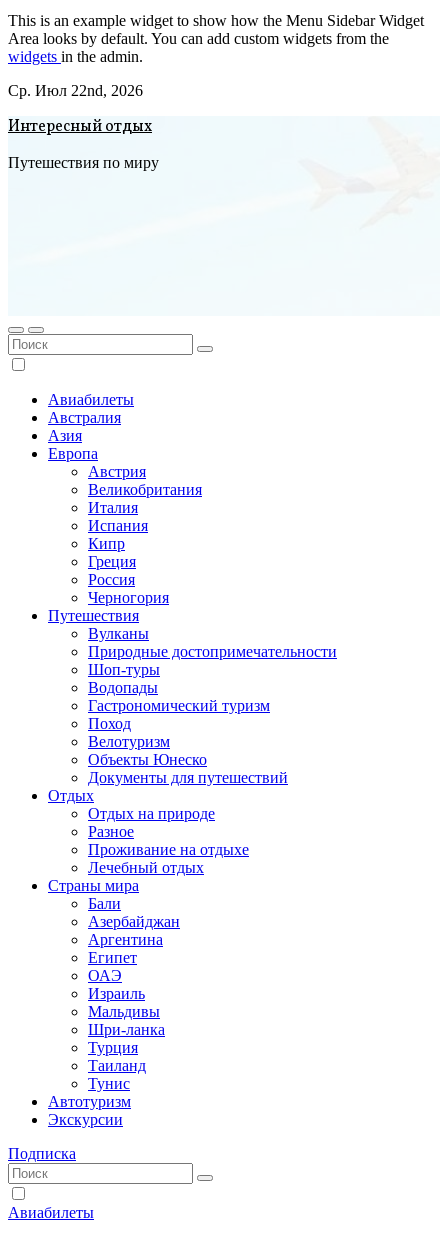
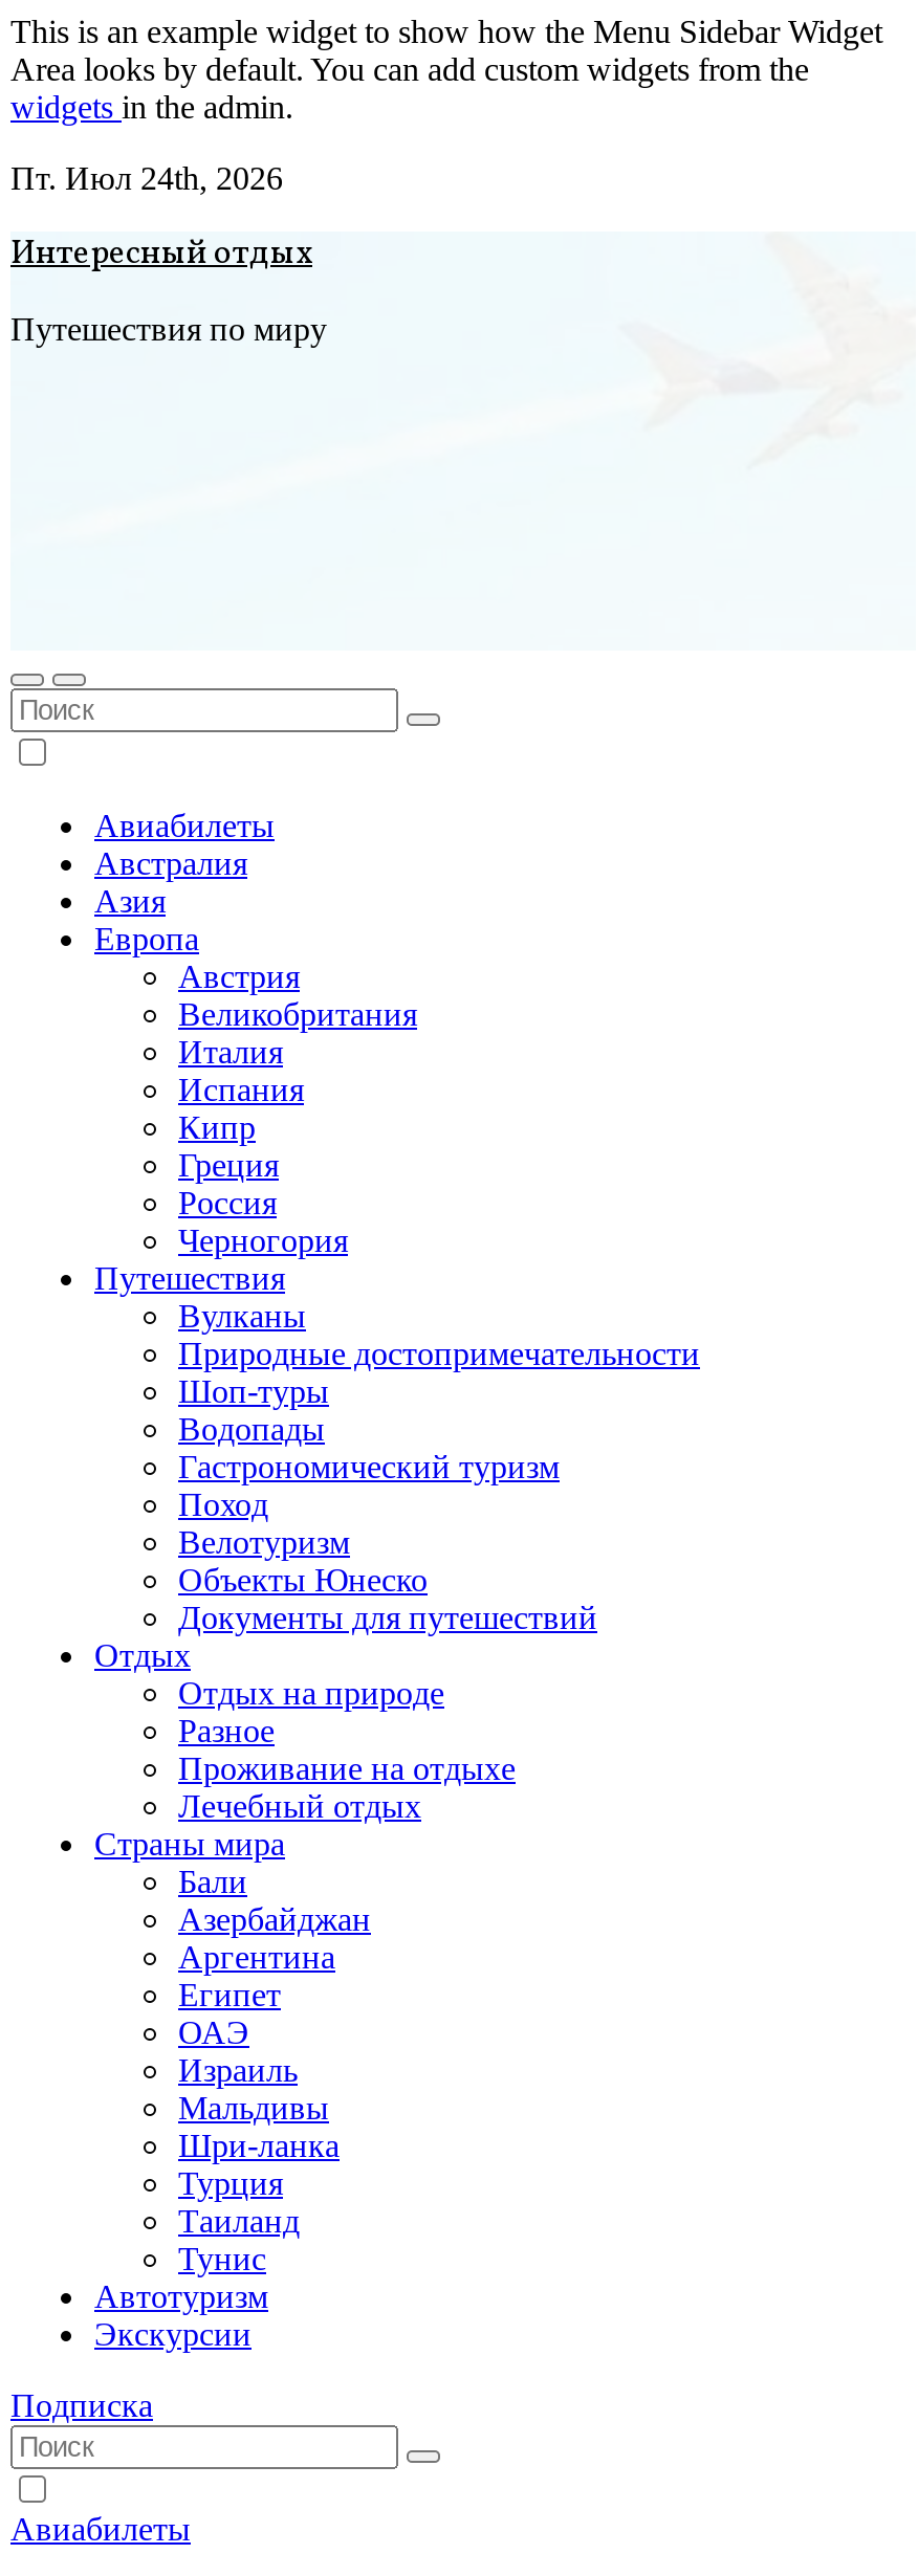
[8,82,143,99] Ср. Июл 22nd, 2026 -> [10,160,283,196] Пт. Июл 24th, 2026

